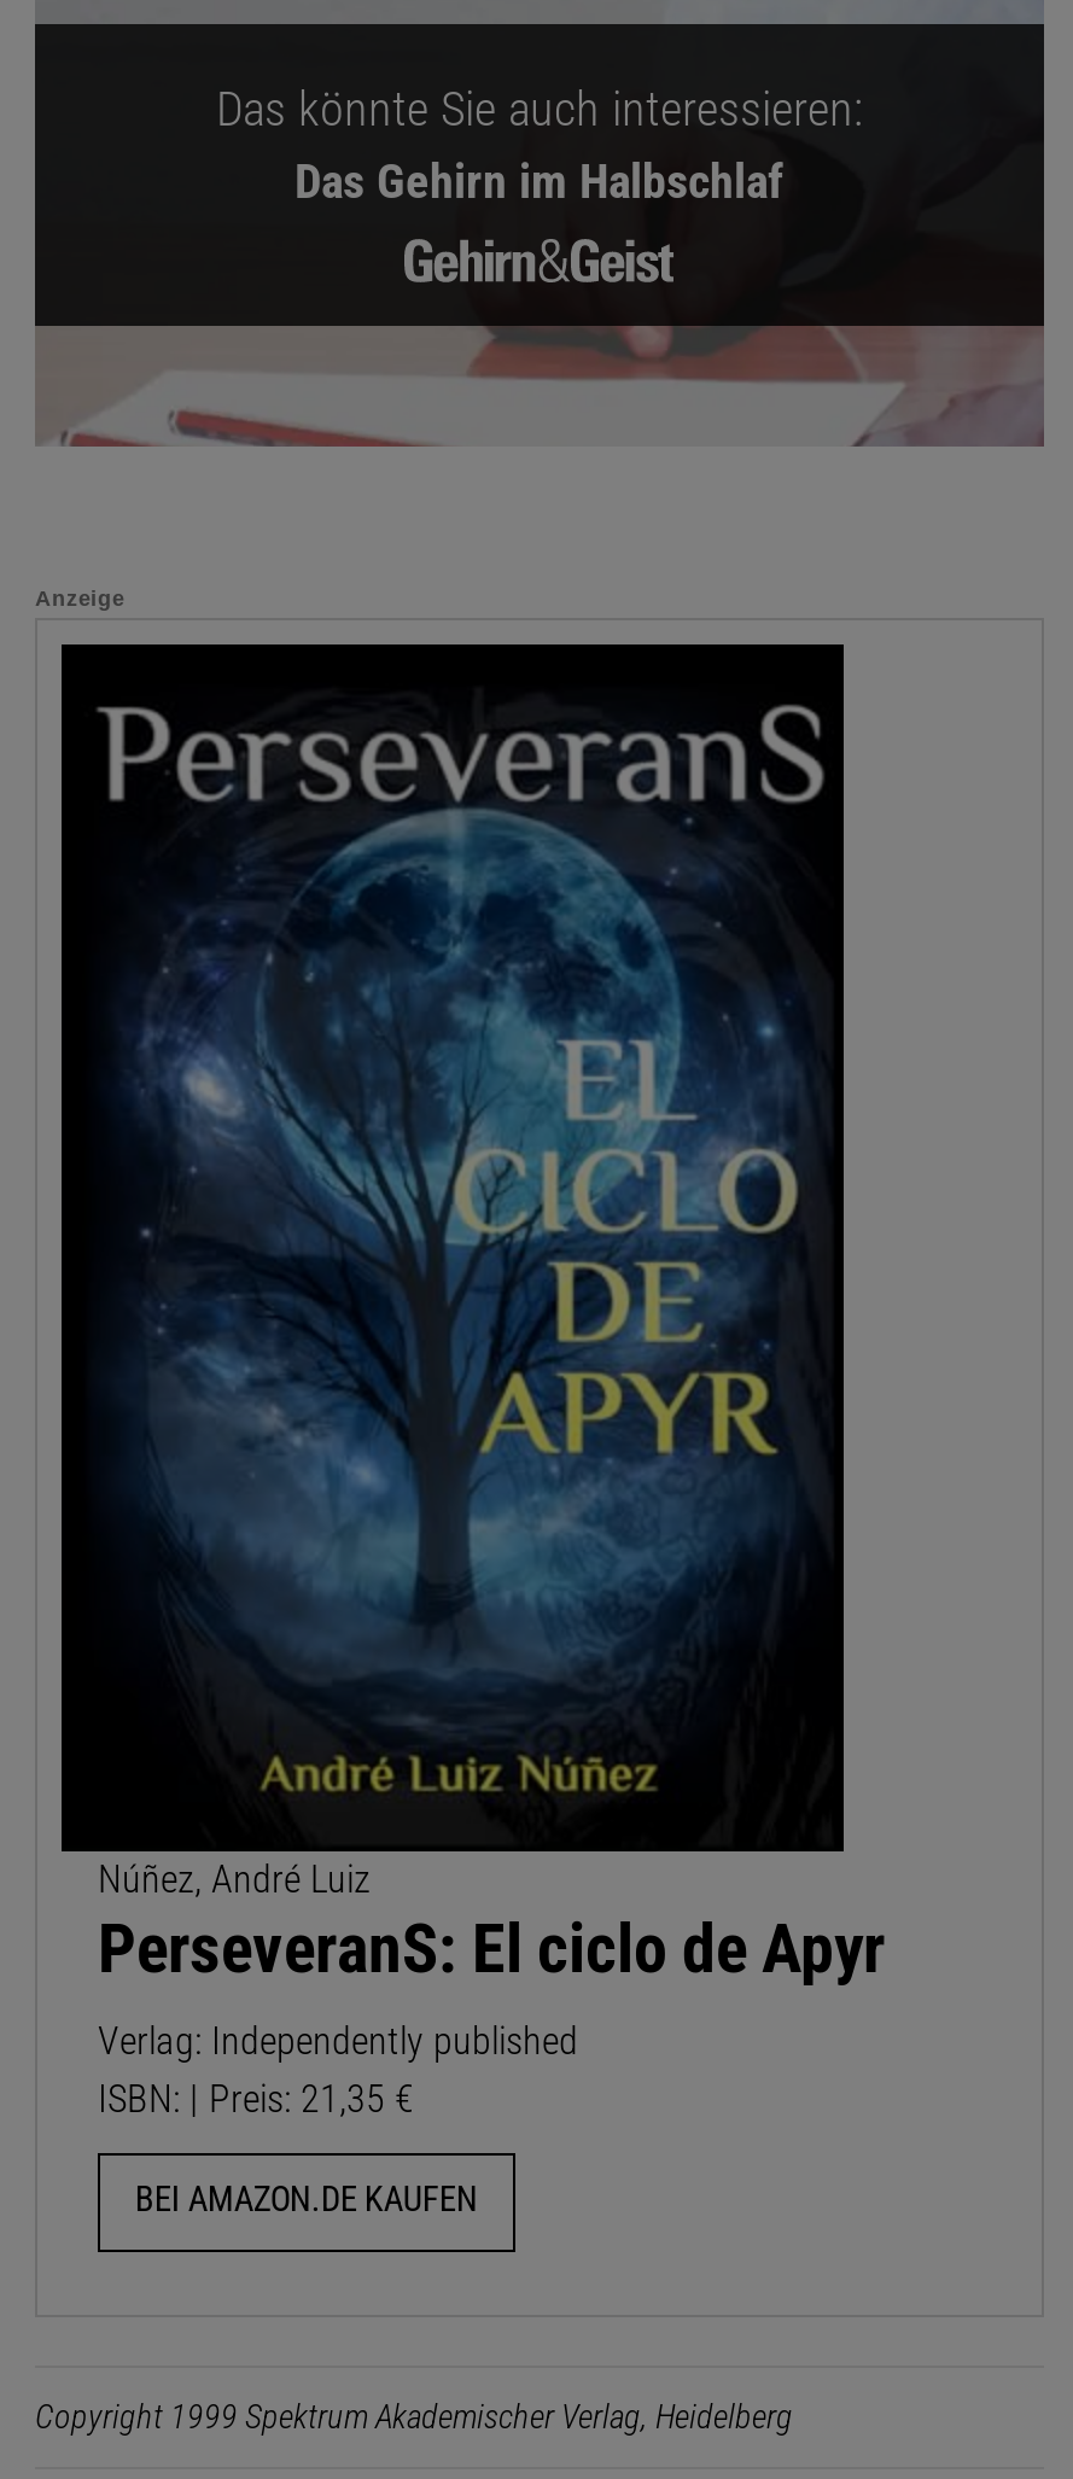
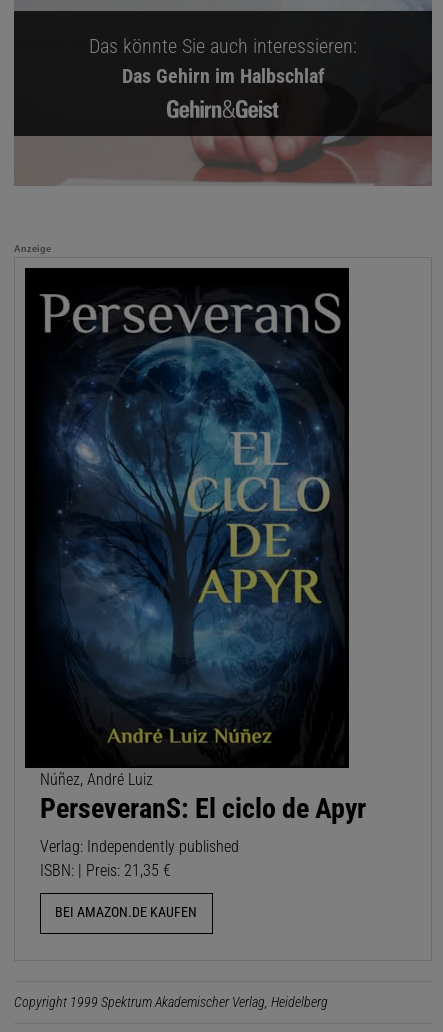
[62,323,1039,447] [image] -> [31,135,431,185] [image]

